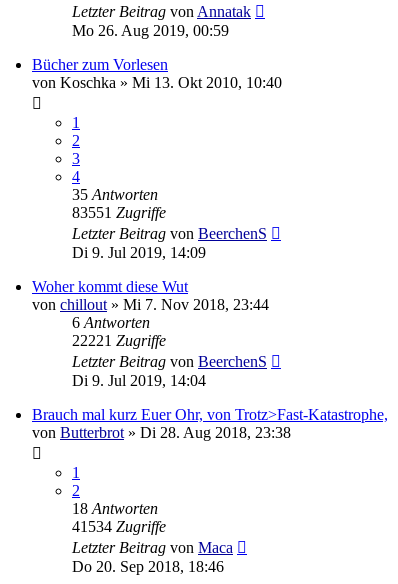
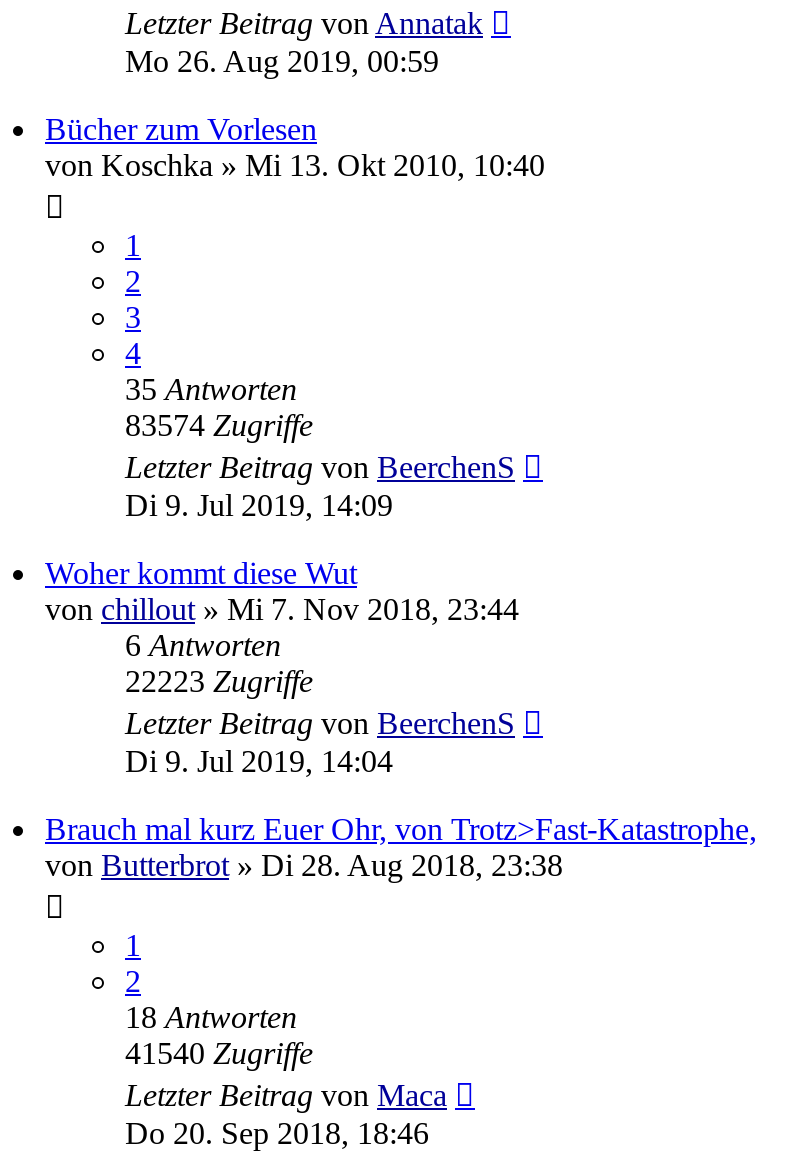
[72,204,166,221] 83551 Zugriffe -> [125,408,313,442] 83574 Zugriffe
[72,332,166,349] 22221 Zugriffe -> [125,664,313,698] 22223 Zugriffe
[72,518,166,535] 41534 Zugriffe -> [125,1036,313,1070] 41540 Zugriffe

